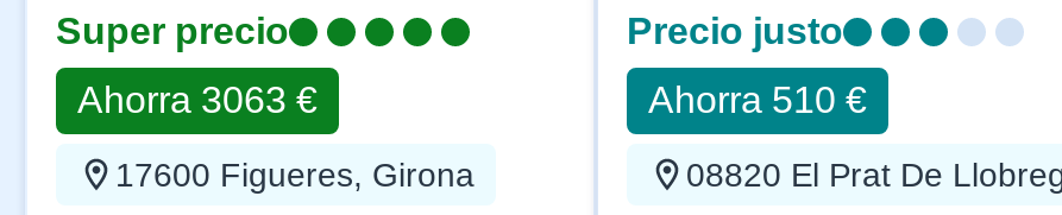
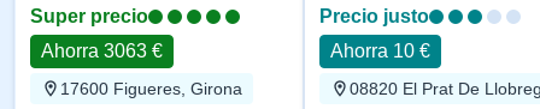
[648,79,867,119] Ahorra 510 € -> [330,40,430,61] Ahorra 10 €

